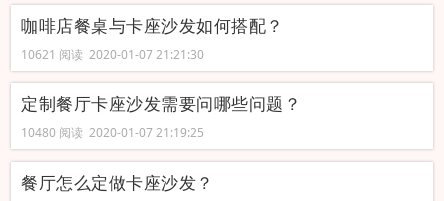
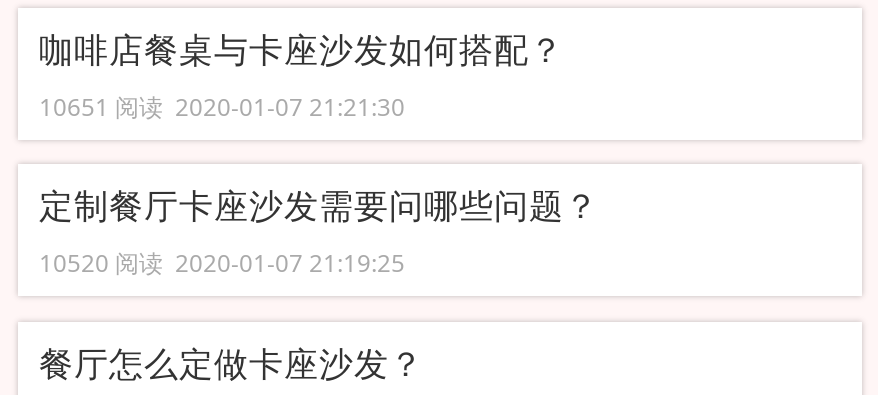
[21,46,204,63] 10621 阅读 2020-01-07 21:21:30 -> [39,89,405,123] 10651 阅读 2020-01-07 21:21:30
[21,124,204,141] 10480 阅读 2020-01-07 21:19:25 -> [39,247,405,281] 10520 阅读 2020-01-07 21:19:25

